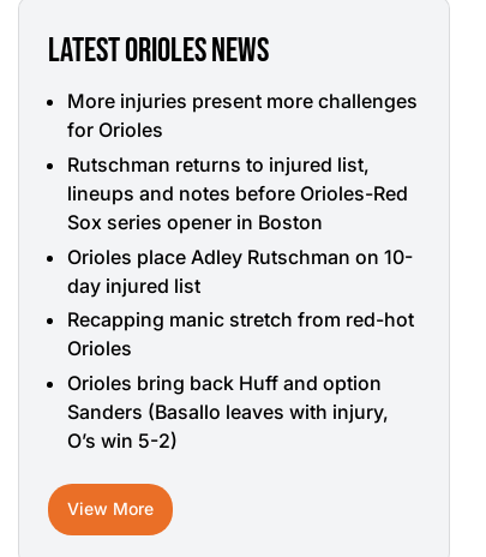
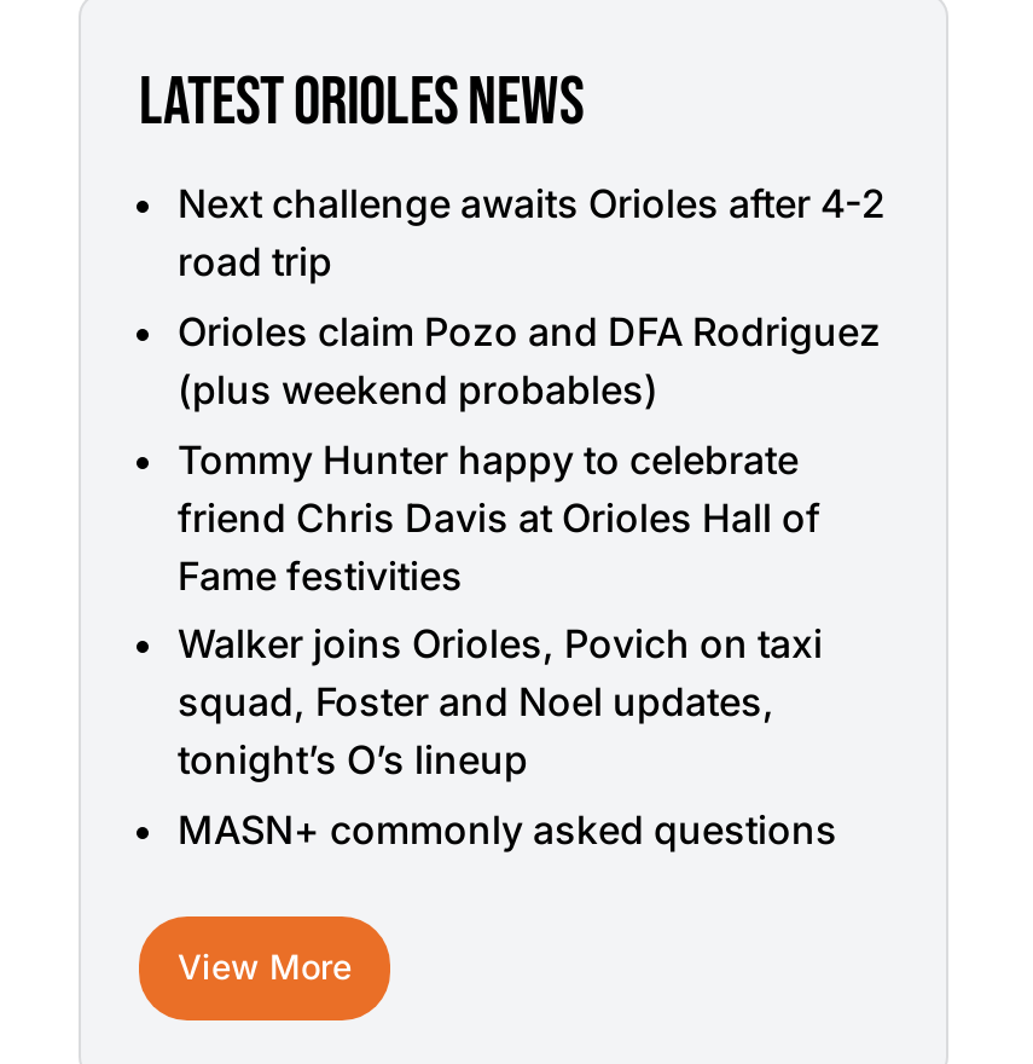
[67,89,418,453] More injuries present more challenges | for Orioles | Rutschman returns to injured list, | lineups and notes before Orioles-Red | Sox series opener in Boston | Orioles place Adley Rutschman on 10- | day injured list | Recapping manic stretch from red-hot | Orioles | Orioles bring back Huff and option | Sanders (Basallo leaves with injury, | O’s win 5-2) -> [178,179,886,854] Next challenge awaits Orioles after 4-2 | road trip | Orioles claim Pozo and DFA Rodriguez | (plus weekend probables) | Tommy Hunter happy to celebrate | friend Chris Davis at Orioles Hall of | Fame festivities | Walker joins Orioles, Povich on taxi | squad, Foster and Noel updates, | tonight’s O’s lineup | MASN+ commonly asked questions

